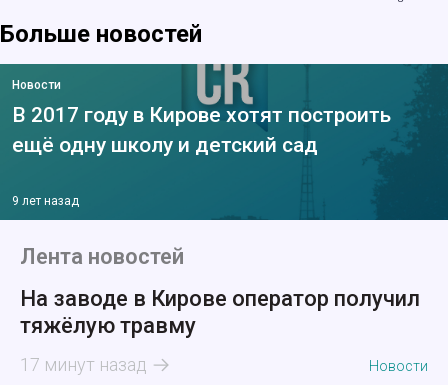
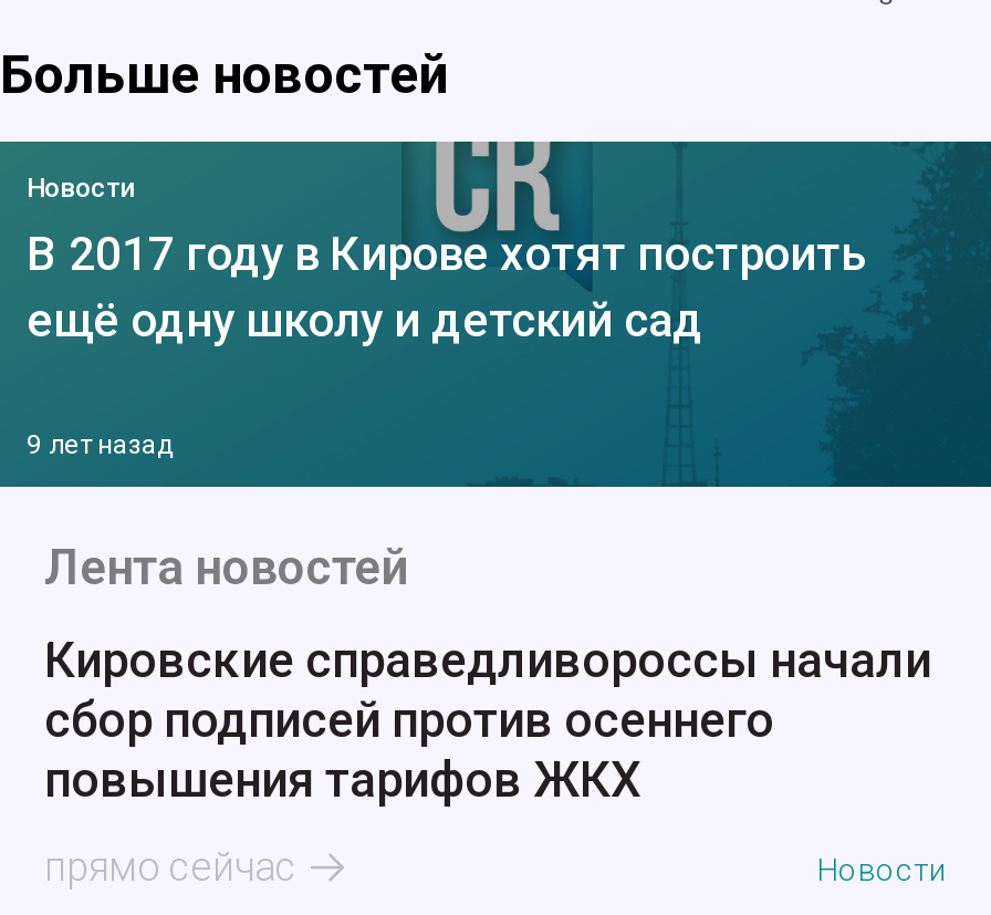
[20,286,420,338] На заводе в Кирове оператор получил | тяжёлую травму -> [44,634,931,809] Кировские справедливороссы начали | сбор подписей против осеннего | повышения тарифов ЖКХ
[20,354,147,375] 17 минут назад -> [44,844,296,890] прямо сейчас

